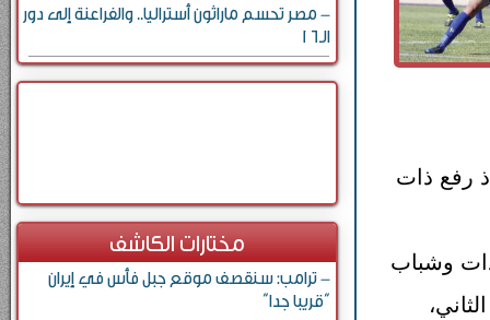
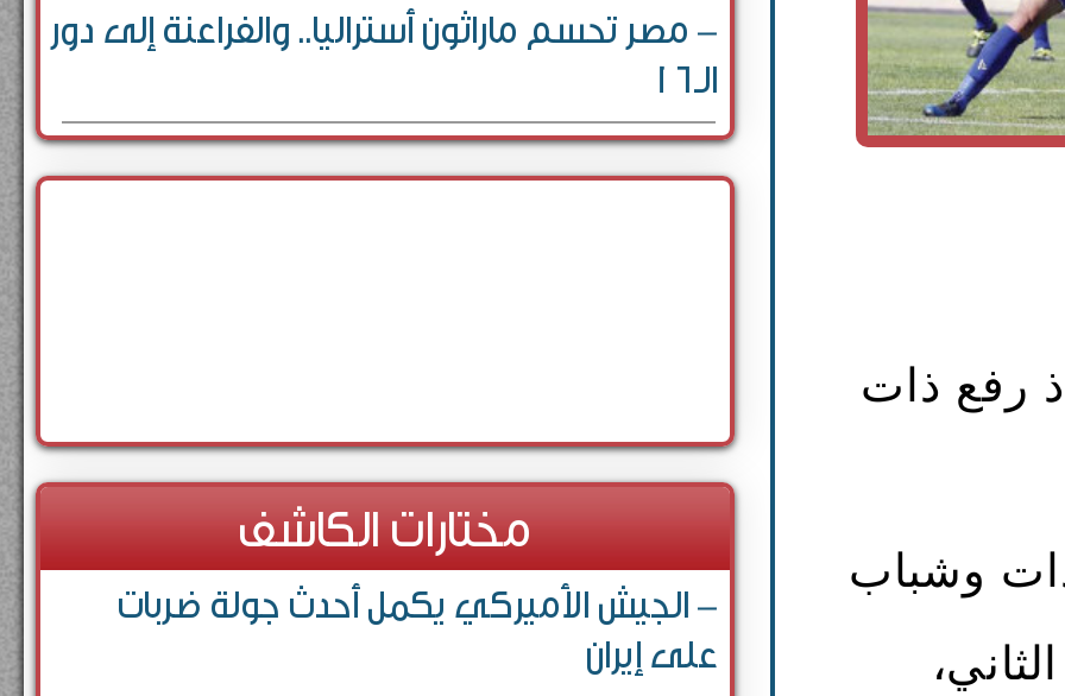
[48,269,330,311] - ترامب: سنقصف موقع جبل فأس في إيران | “قريبا جدا” -> [116,584,718,677] - الجيش الأميركي يكمل أحدث جولة ضربات | على إيران

